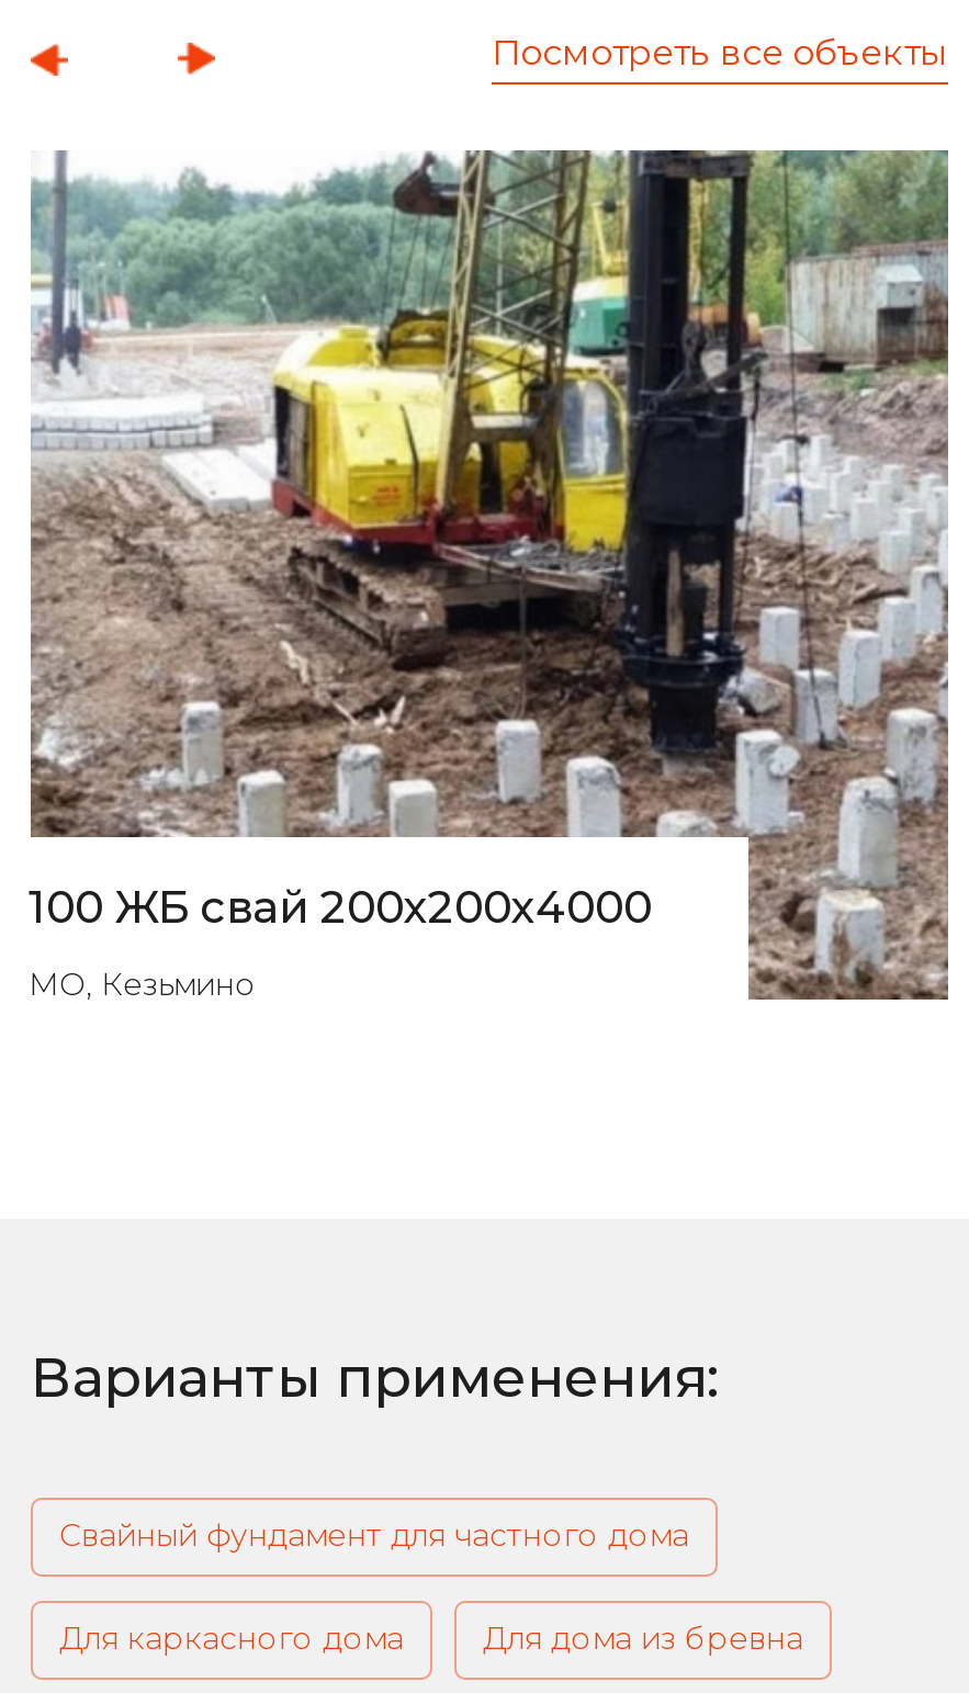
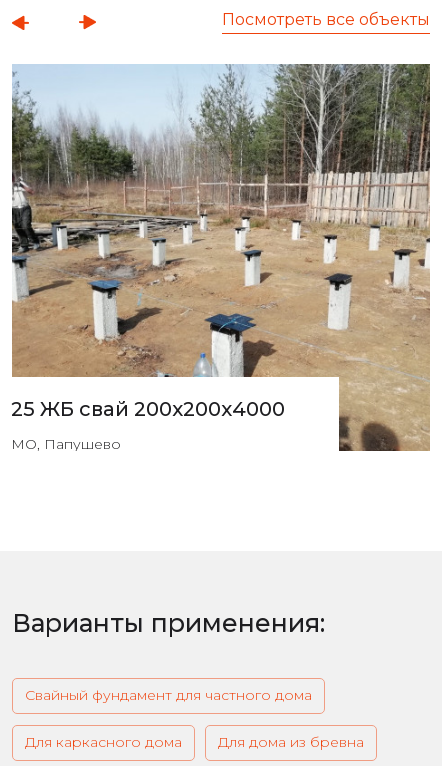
[29,148,950,1002] [image] | 100 ЖБ свай 200х200х4000 -> [11,64,431,452] [image] | 25 ЖБ свай 200х200х4000
[29,964,257,1004] МО, Кезьмино -> [11,435,121,453] МО, Папушево

